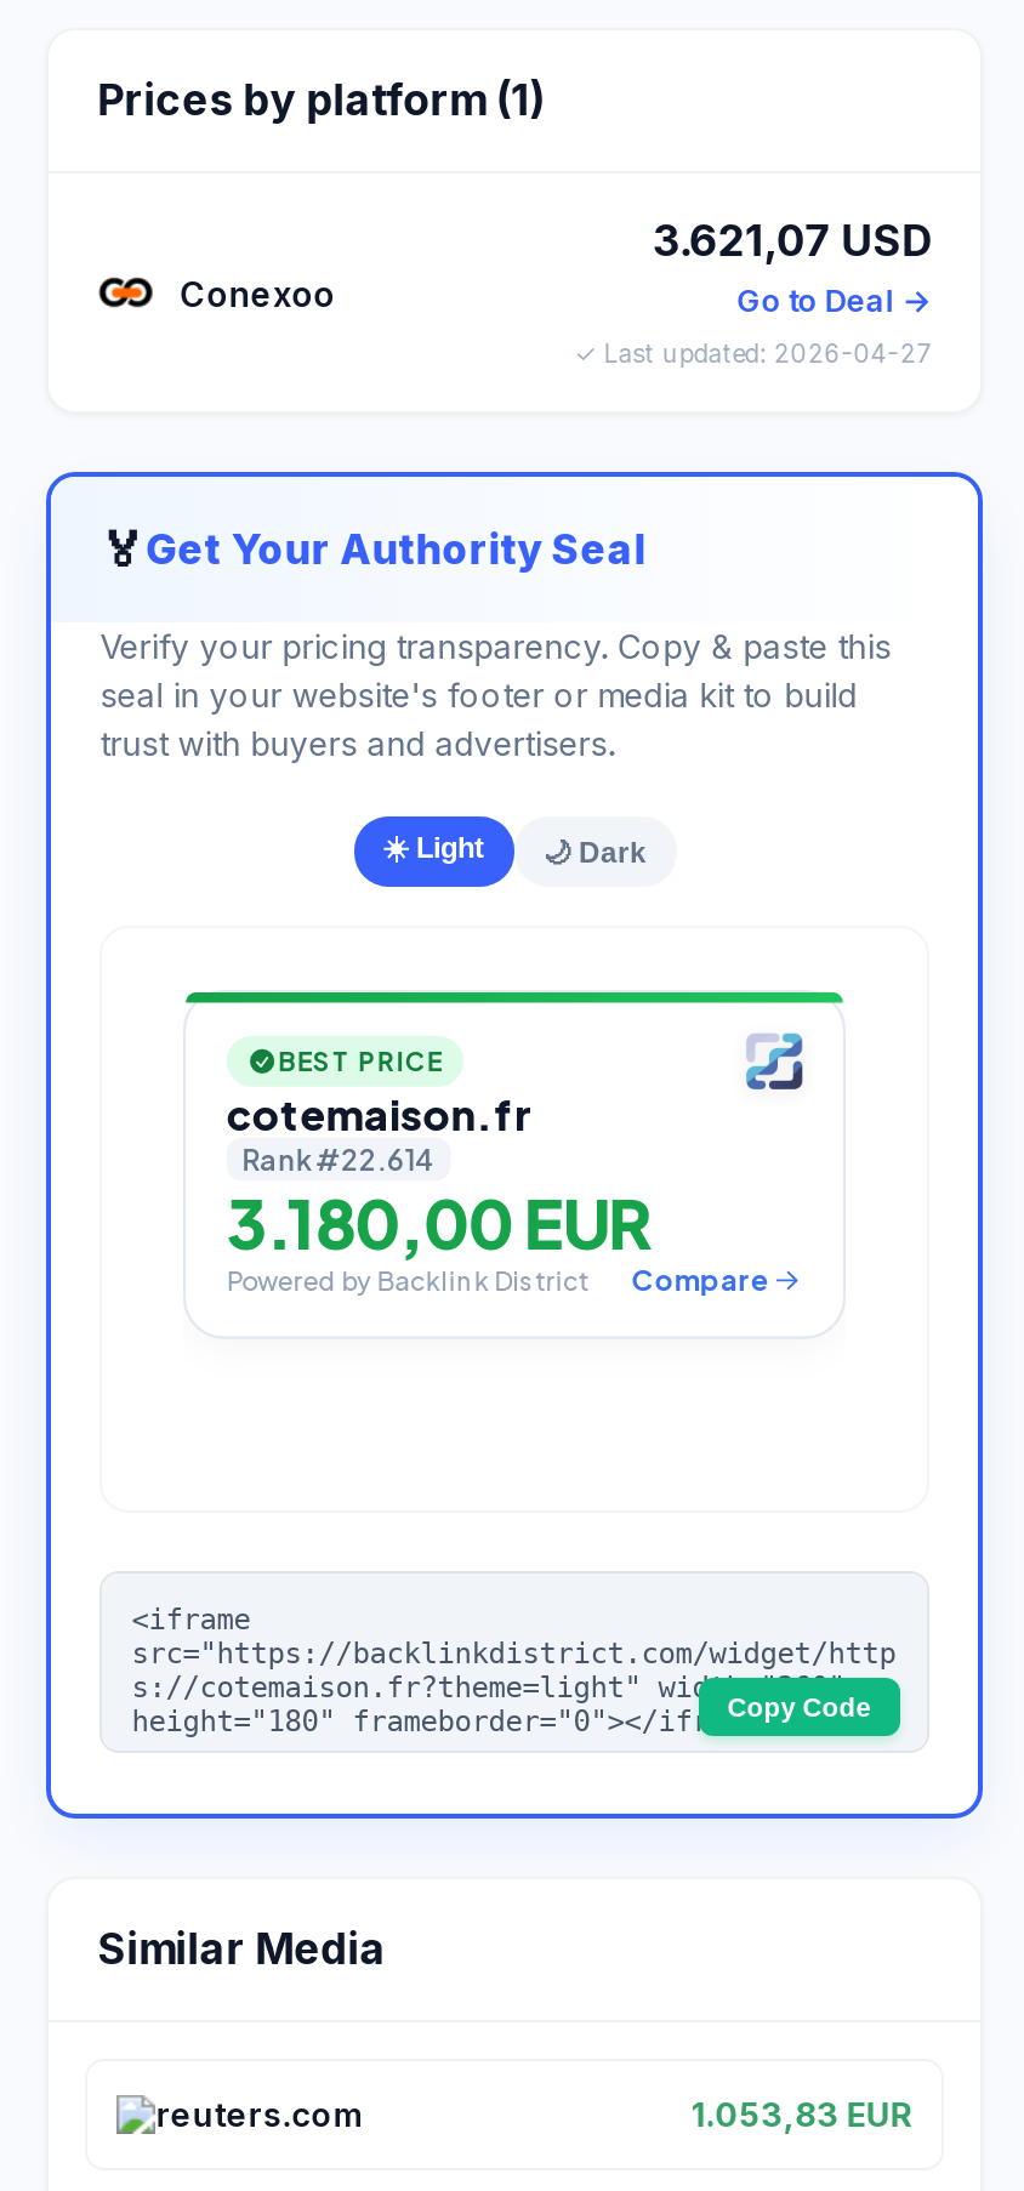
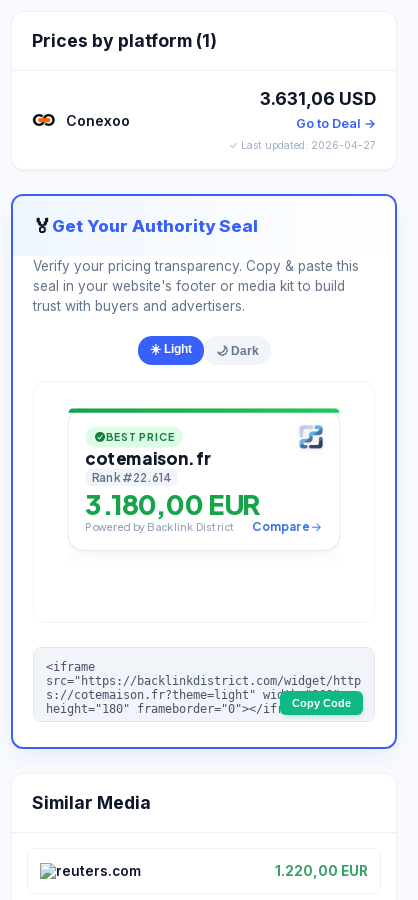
[652,215,931,266] 3.621,07 USD -> [260,88,376,109] 3.631,06 USD
[691,2095,912,2134] 1.053,83 EUR -> [275,863,368,879] 1.220,00 EUR

